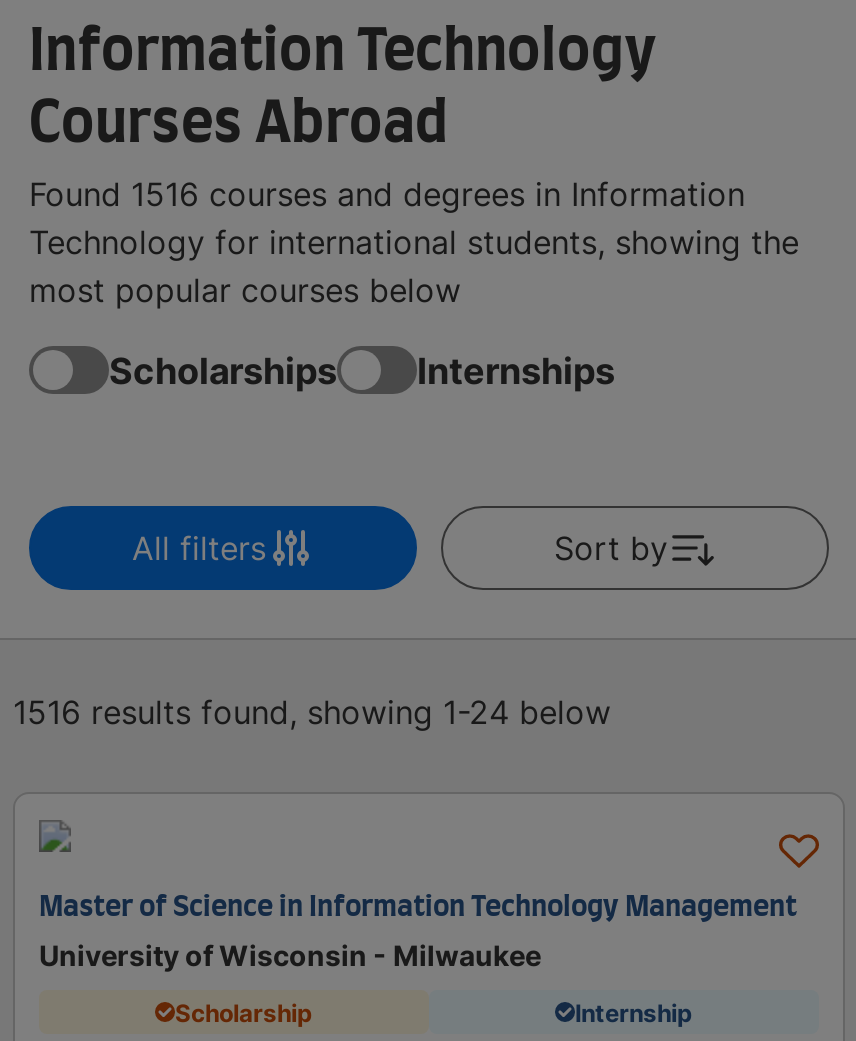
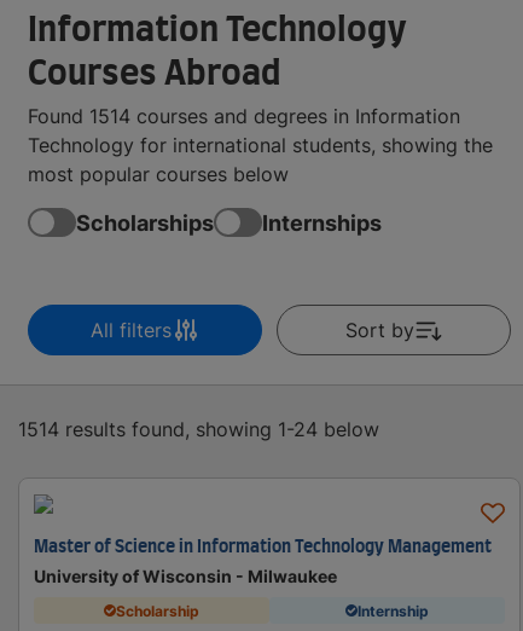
[29,174,745,214] Found 1516 courses and degrees in Information -> [28,104,460,128] Found 1514 courses and degrees in Information
[13,692,611,732] 1516 results found, showing 1-24 below -> [18,417,379,441] 1514 results found, showing 1-24 below

